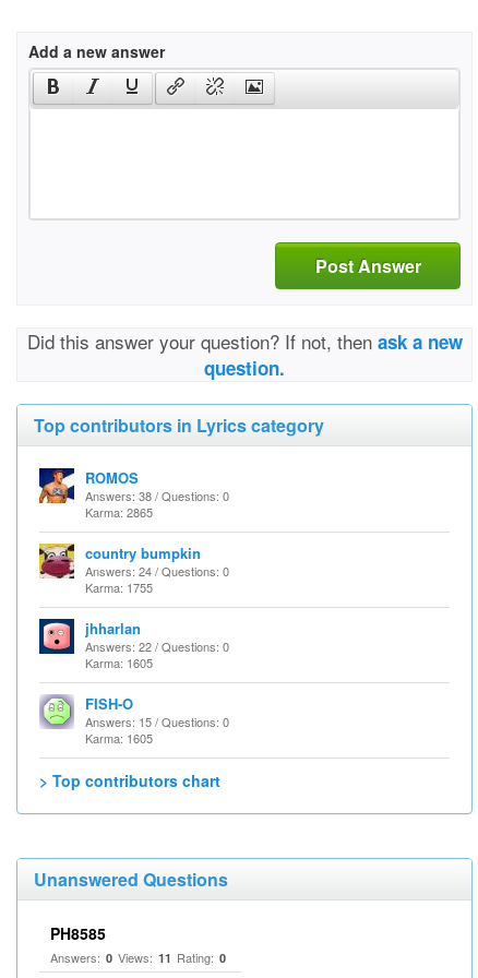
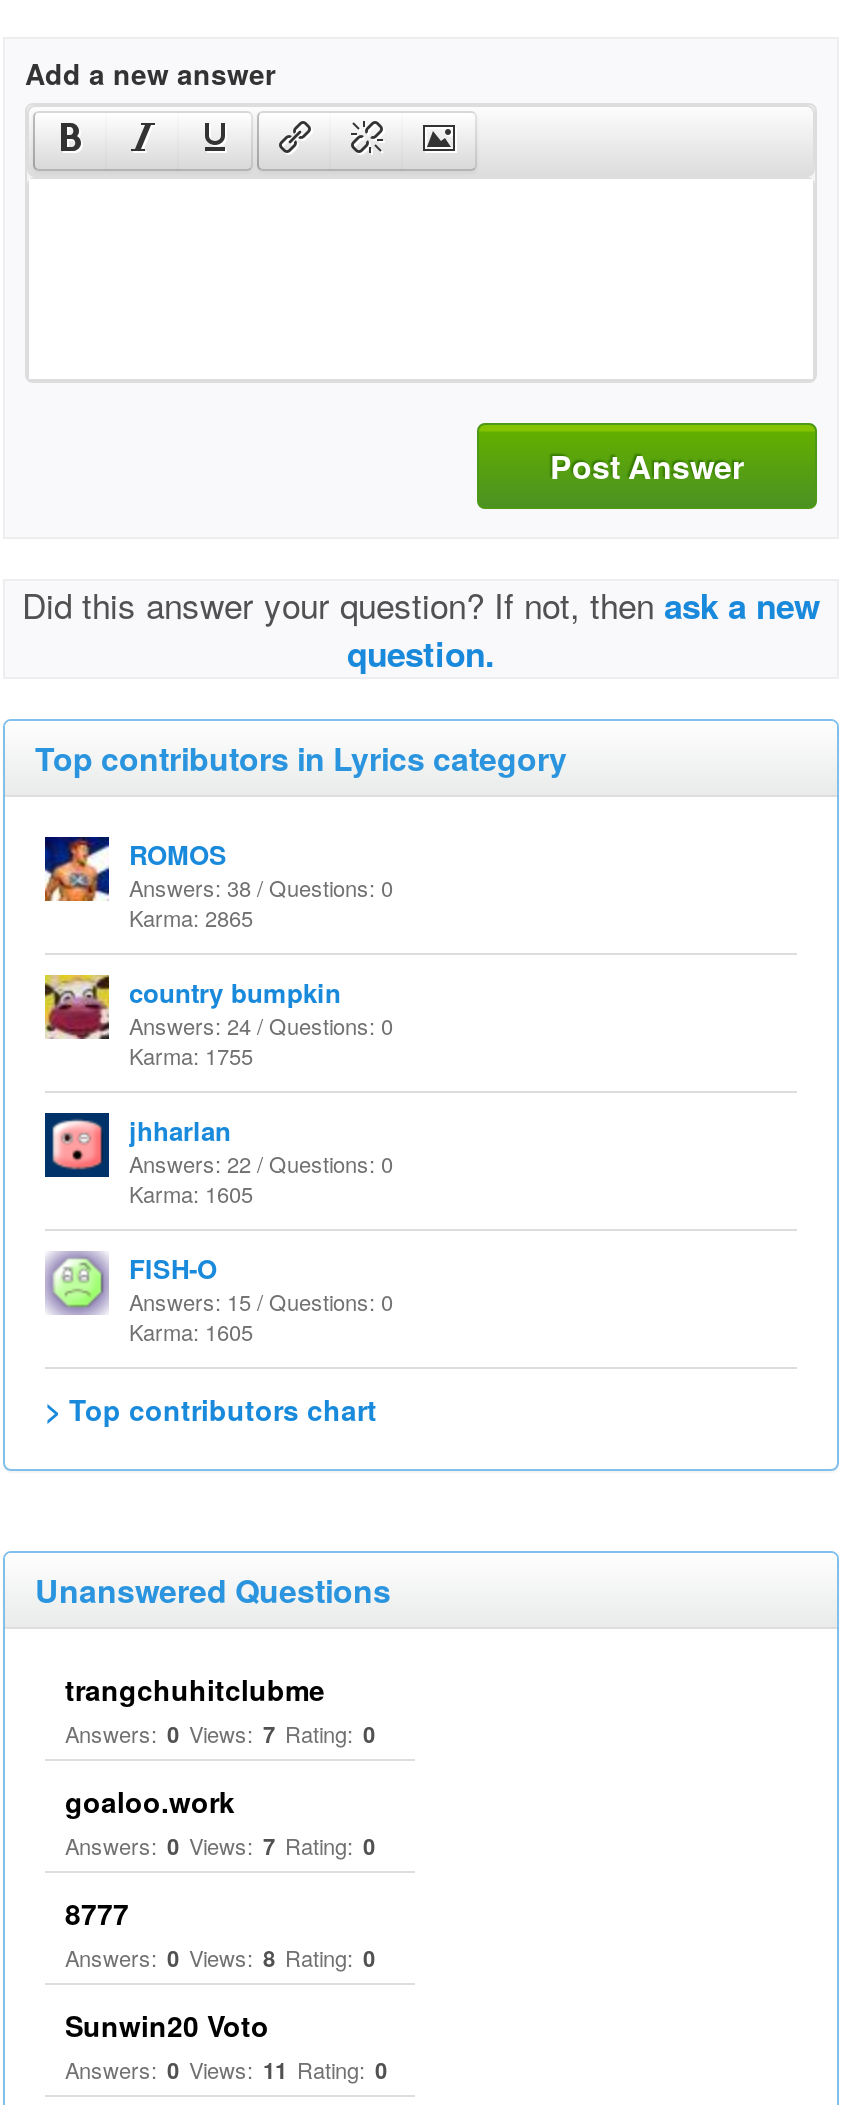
[50,922,106,944] PH8585 -> [65,1669,375,2045] trangchuhitclubme | Answers: 0 Views: 7 Rating: 0 | goaloo.work | Answers: 0 Views: 7 Rating: 0 | 8777 | Answers: 0 Views: 8 Rating: 0 | Sunwin20 Voto

